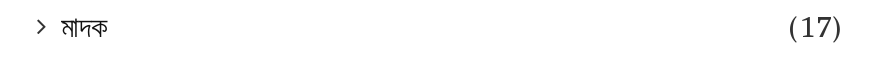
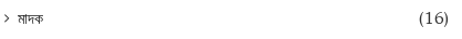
[789,9,843,45] (17) -> [419,9,450,28] (16)

